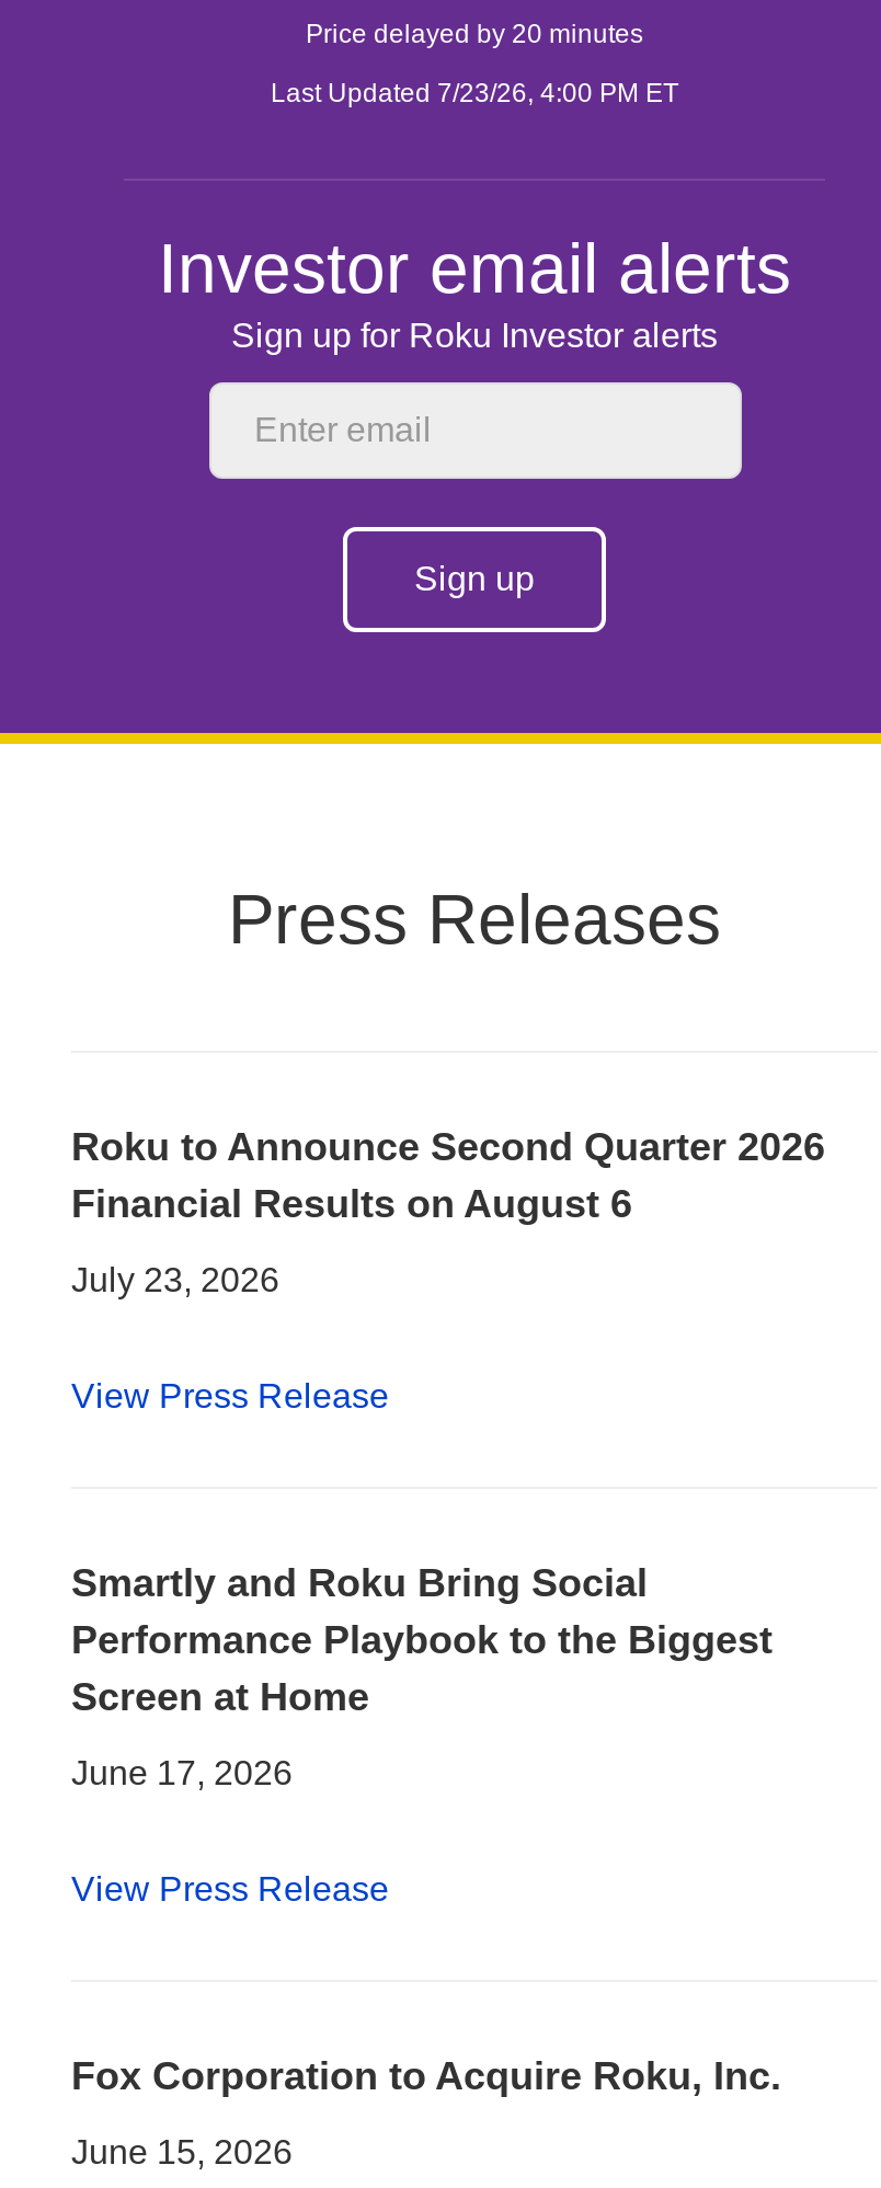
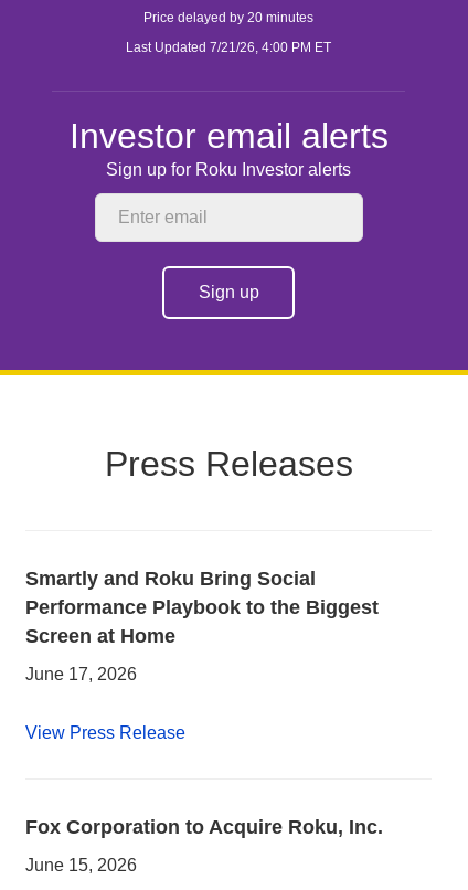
[271,78,678,109] Last Updated 7/23/26, 4:00 PM ET -> [126,40,331,55] Last Updated 7/21/26, 4:00 PM ET
[71,1125,825,1415] Roku to Announce Second Quarter 2026 | Financial Results on August 6 | July 23, 2026 | View Press Release -> none

